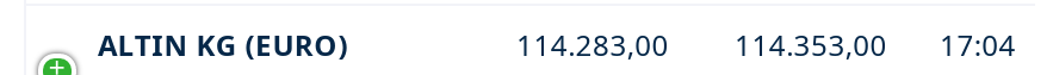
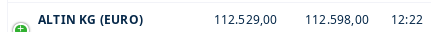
[516,25,669,65] 114.283,00 -> [213,11,277,28] 112.529,00
[735,25,887,65] 114.353,00 -> [305,11,369,28] 112.598,00
[940,25,1016,65] 17:04 -> [391,11,423,28] 12:22

